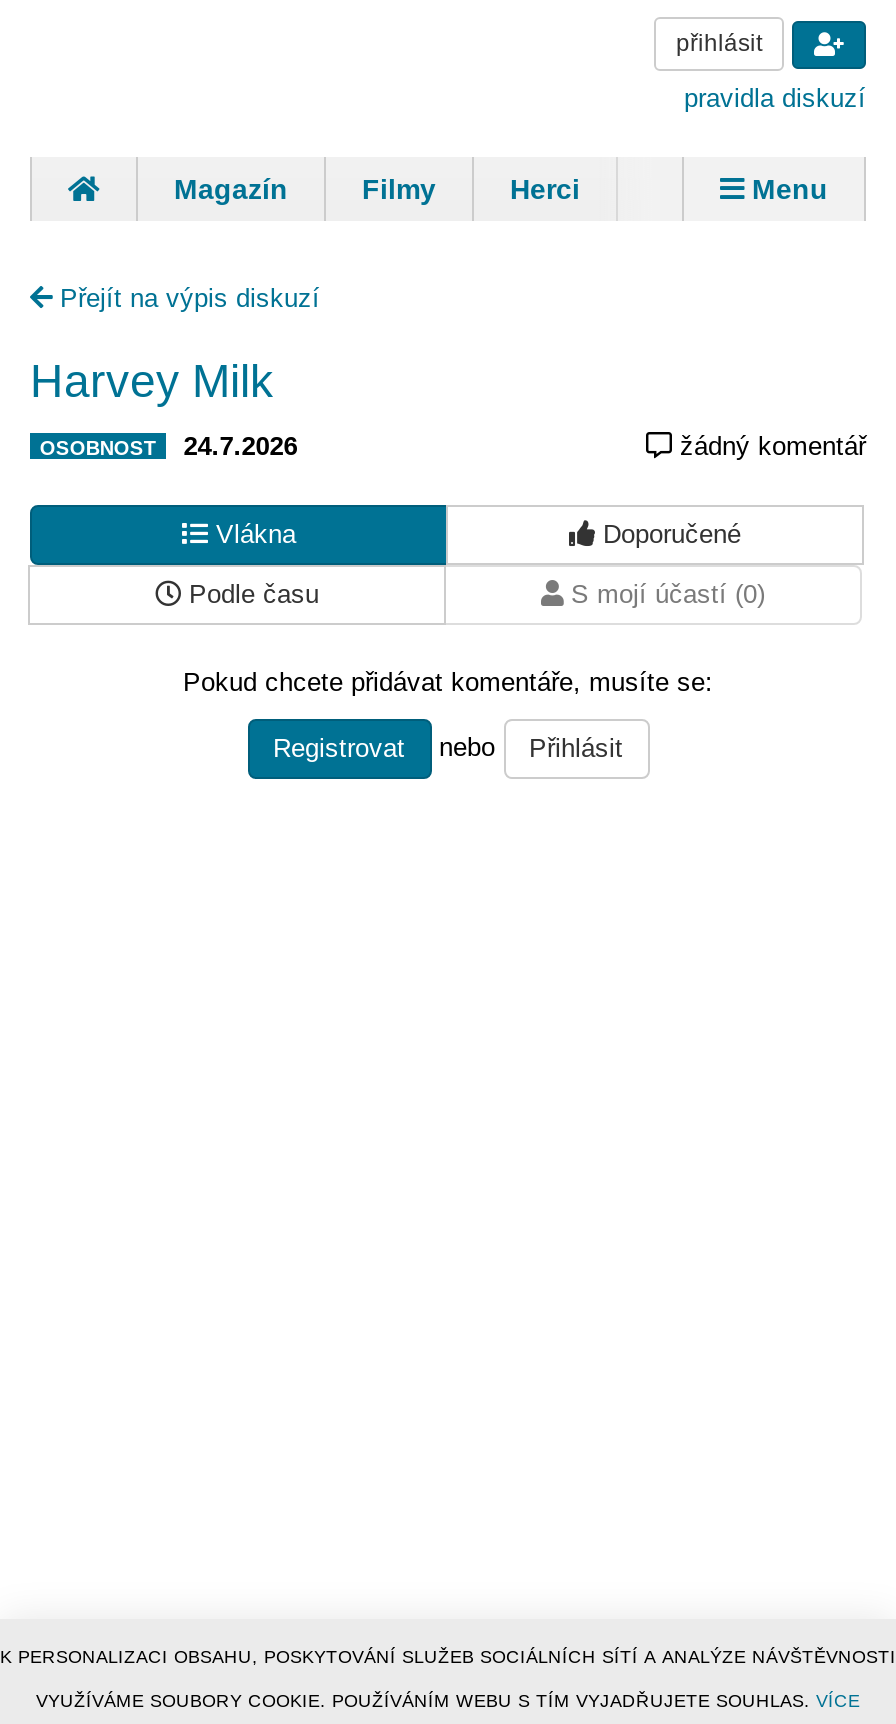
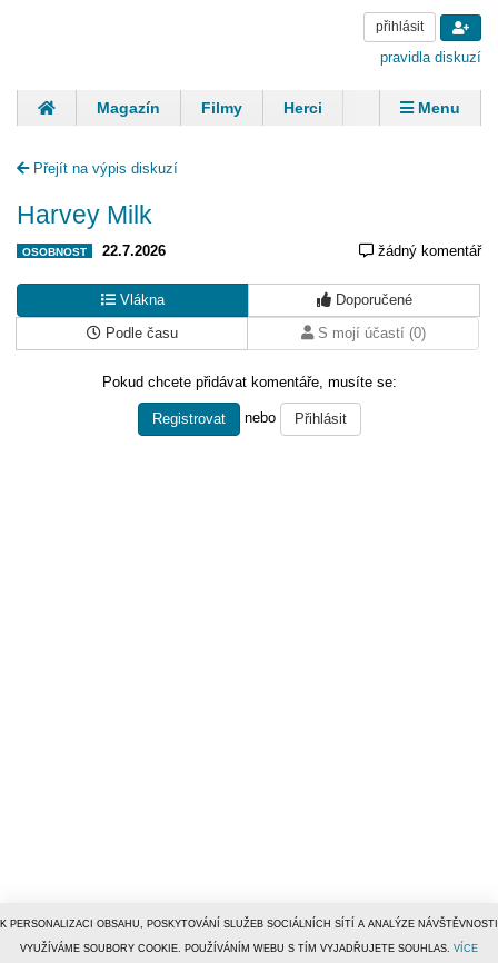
[40,431,298,461] OSOBNOST 24.7.2026 -> [22,242,165,259] OSOBNOST 22.7.2026

